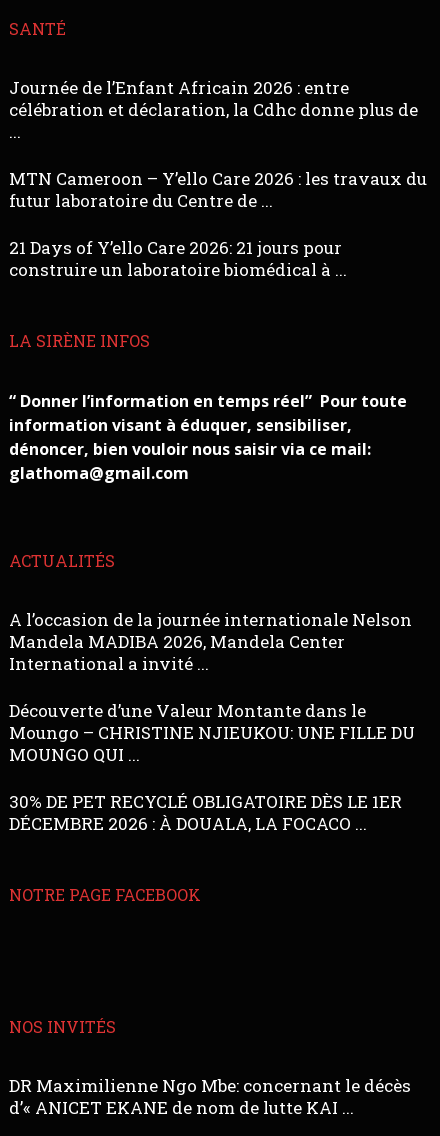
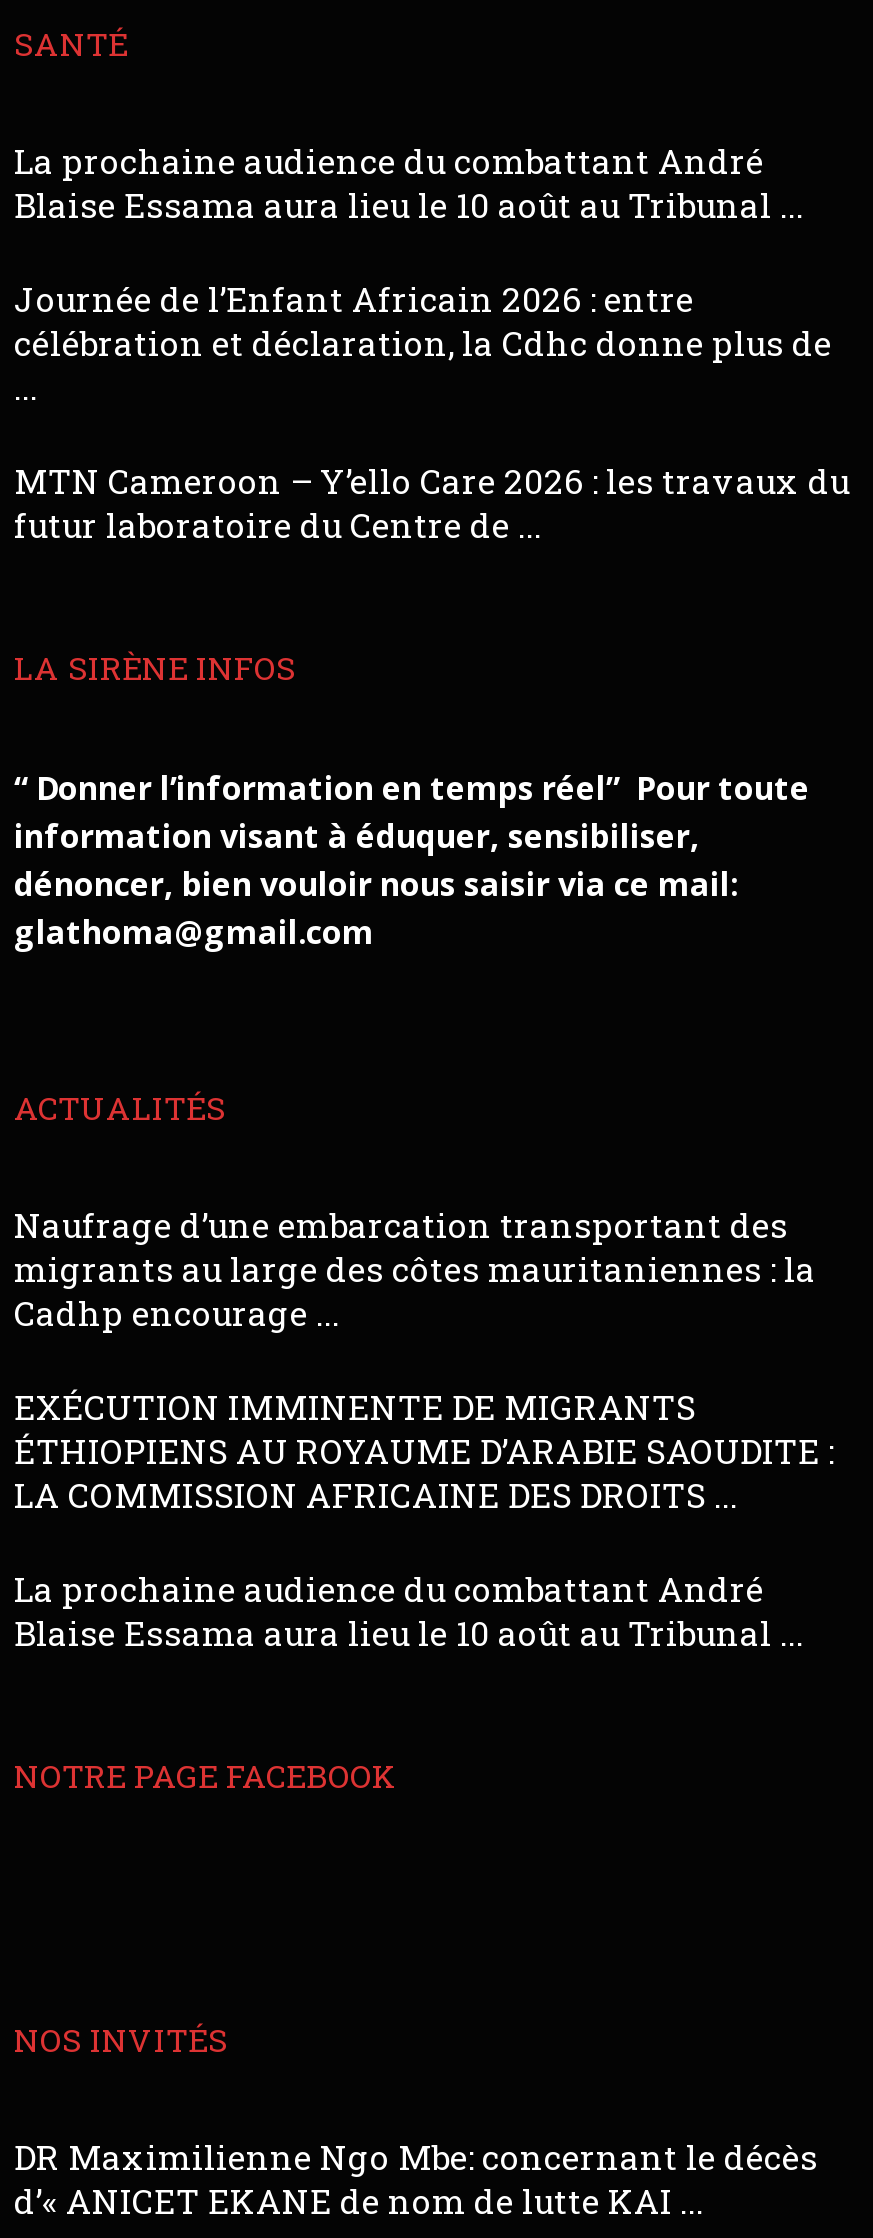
none -> [14,137,804,227] La prochaine audience du combattant André | Blaise Essama aura lieu le 10 août au Tribunal ...
moved [9,75,427,211] -> [14,275,850,547]: Journée de l’Enfant Africain 2026 : entre | célébration et déclaration, la Cdhc donne plus de | MTN Cameroon – Y’ello Care 2026 : les travaux du | futur laboratoire du Centre de ...
[9,235,347,280] 21 Days of Y’ello Care 2026: 21 jours pour | construire un laboratoire biomédical à ... -> none
[9,607,412,674] A l’occasion de la journée internationale Nelson | Mandela MADIBA 2026, Mandela Center | International a invité ... -> [14,1201,816,1335] Naufrage d’une embarcation transportant des | migrants au large des côtes mauritaniennes : la | Cadhp encourage ...
[9,698,415,765] Découverte d’une Valeur Montante dans le | Moungo – CHRISTINE NJIEUKOU: UNE FILLE DU | MOUNGO QUI ... -> [14,1383,834,1517] EXÉCUTION IMMINENTE DE MIGRANTS | ÉTHIOPIENS AU ROYAUME D’ARABIE SAOUDITE : | LA COMMISSION AFRICAINE DES DROITS ...
[9,789,402,834] 30% DE PET RECYCLÉ OBLIGATOIRE DÈS LE 1ER | DÉCEMBRE 2026 : À DOUALA, LA FOCACO ... -> [14,1565,804,1655] La prochaine audience du combattant André | Blaise Essama aura lieu le 10 août au Tribunal ...

